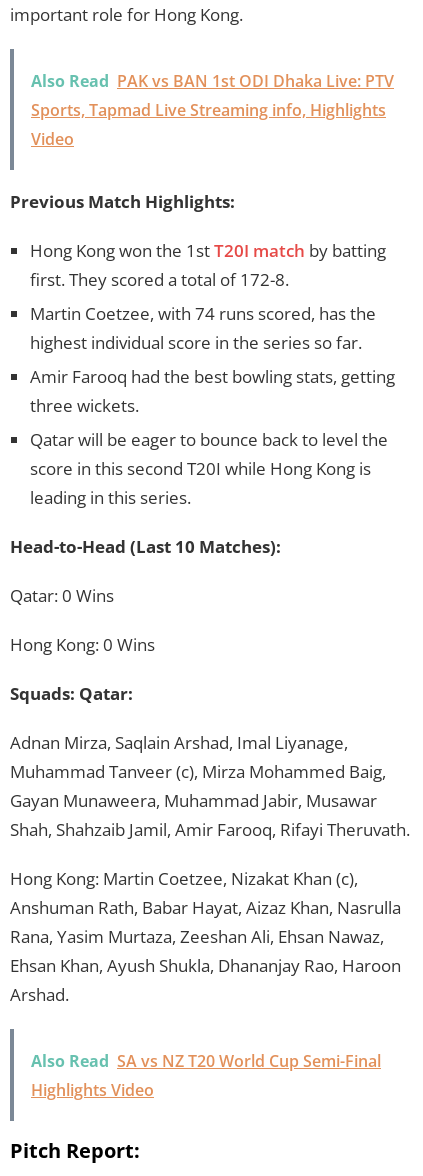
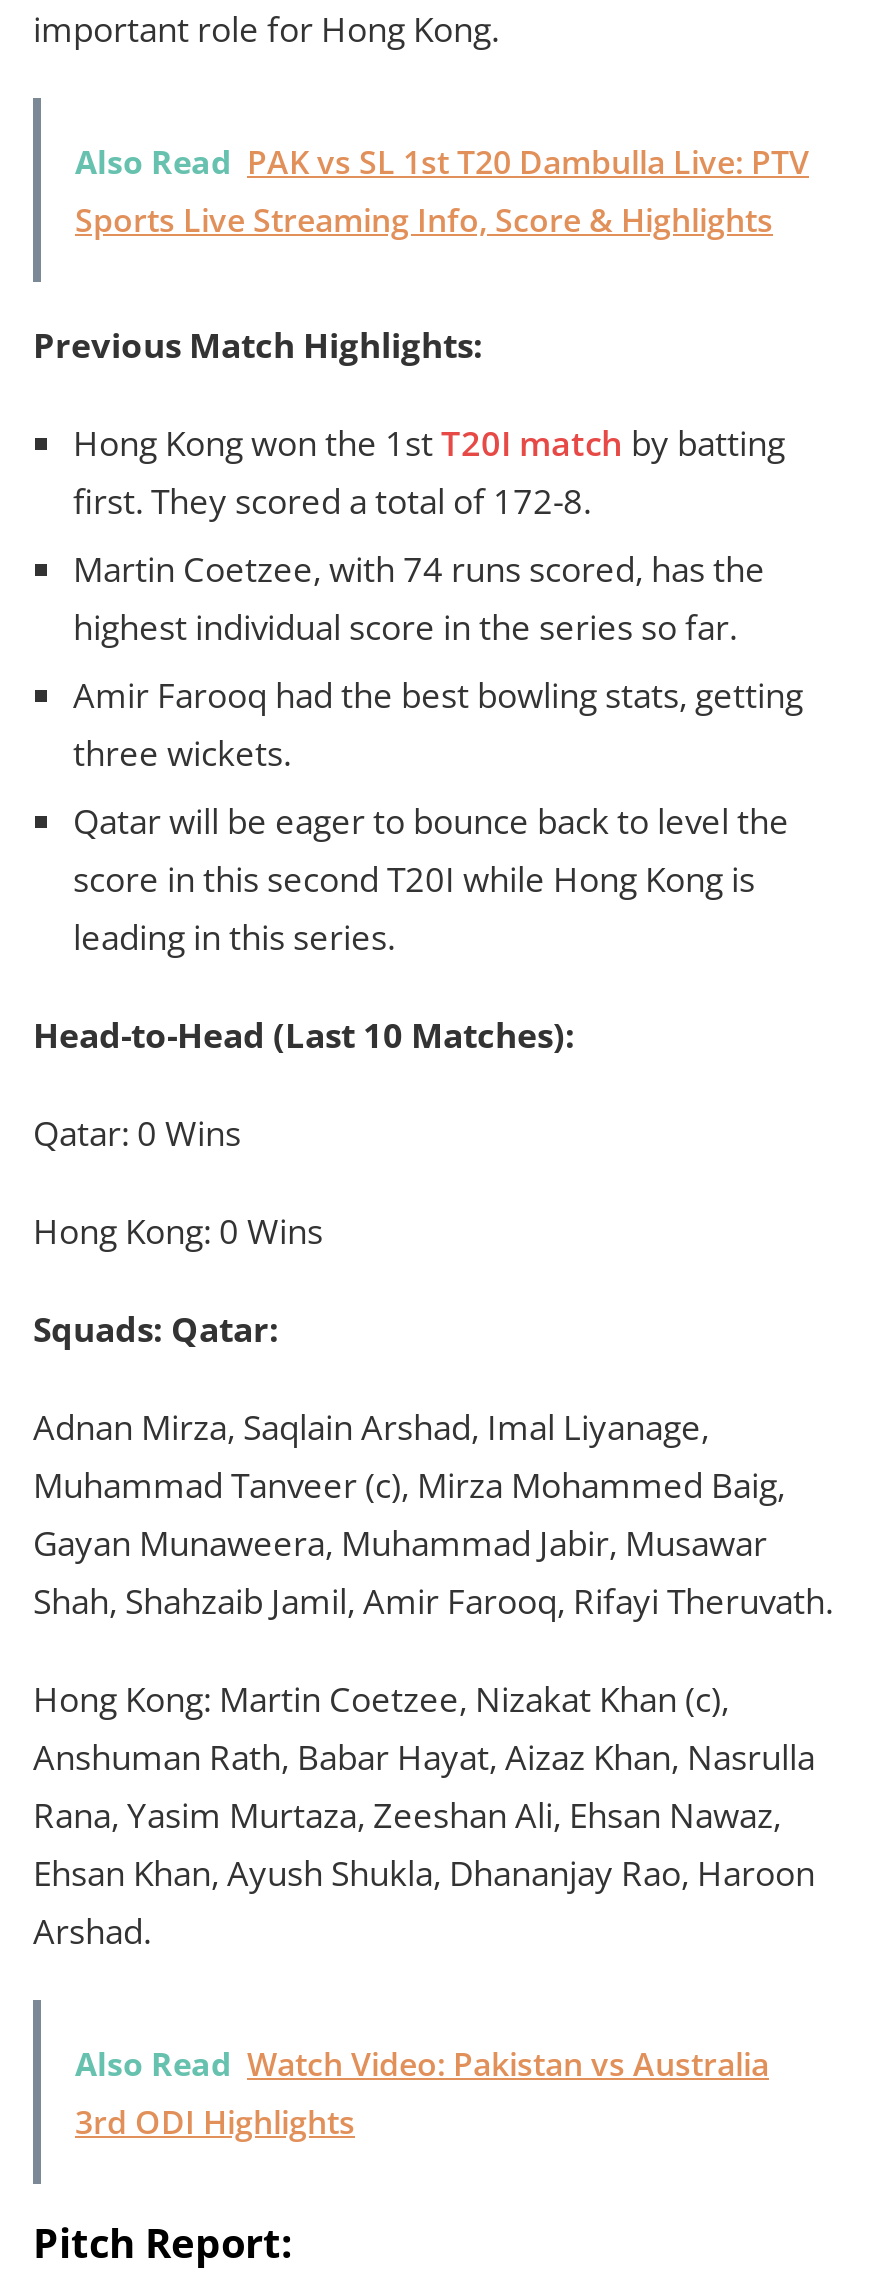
[31,70,394,150] Also Read PAK vs BAN 1st ODI Dhaka Live: PTV | Sports, Tapmad Live Streaming info, Highlights | Video -> [75,140,809,242] Also Read PAK vs SL 1st T20 Dambulla Live: PTV | Sports Live Streaming Info, Score & Highlights
[31,1050,381,1101] Also Read SA vs NZ T20 World Cup Semi-Final | Highlights Video -> [75,2042,769,2144] Also Read Watch Video: Pakistan vs Australia | 3rd ODI Highlights

